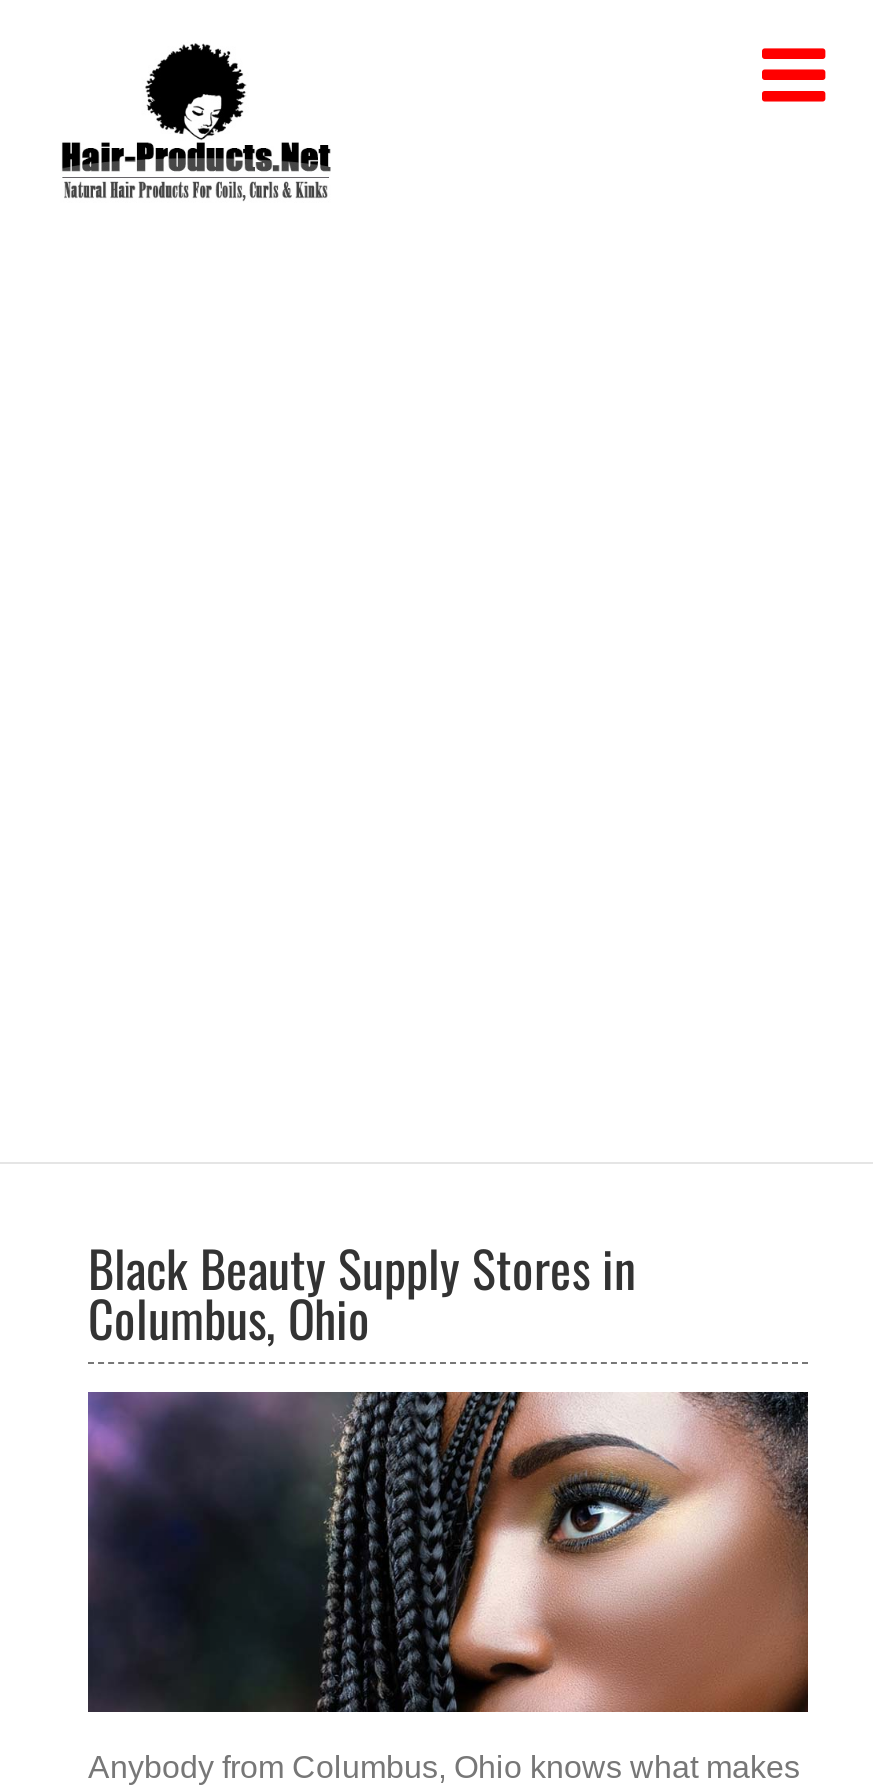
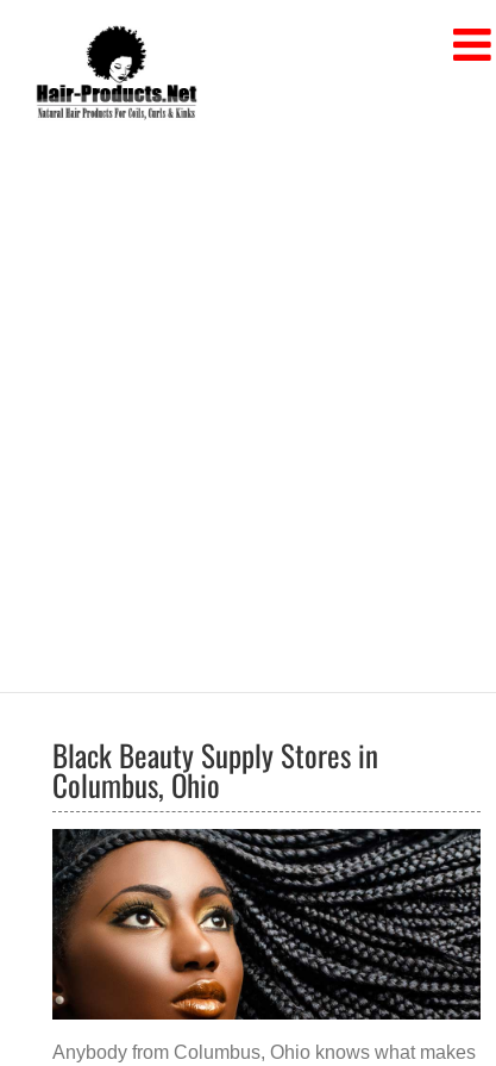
[86,1390,810,1714] [image] -> [51,828,482,1021] [image]

